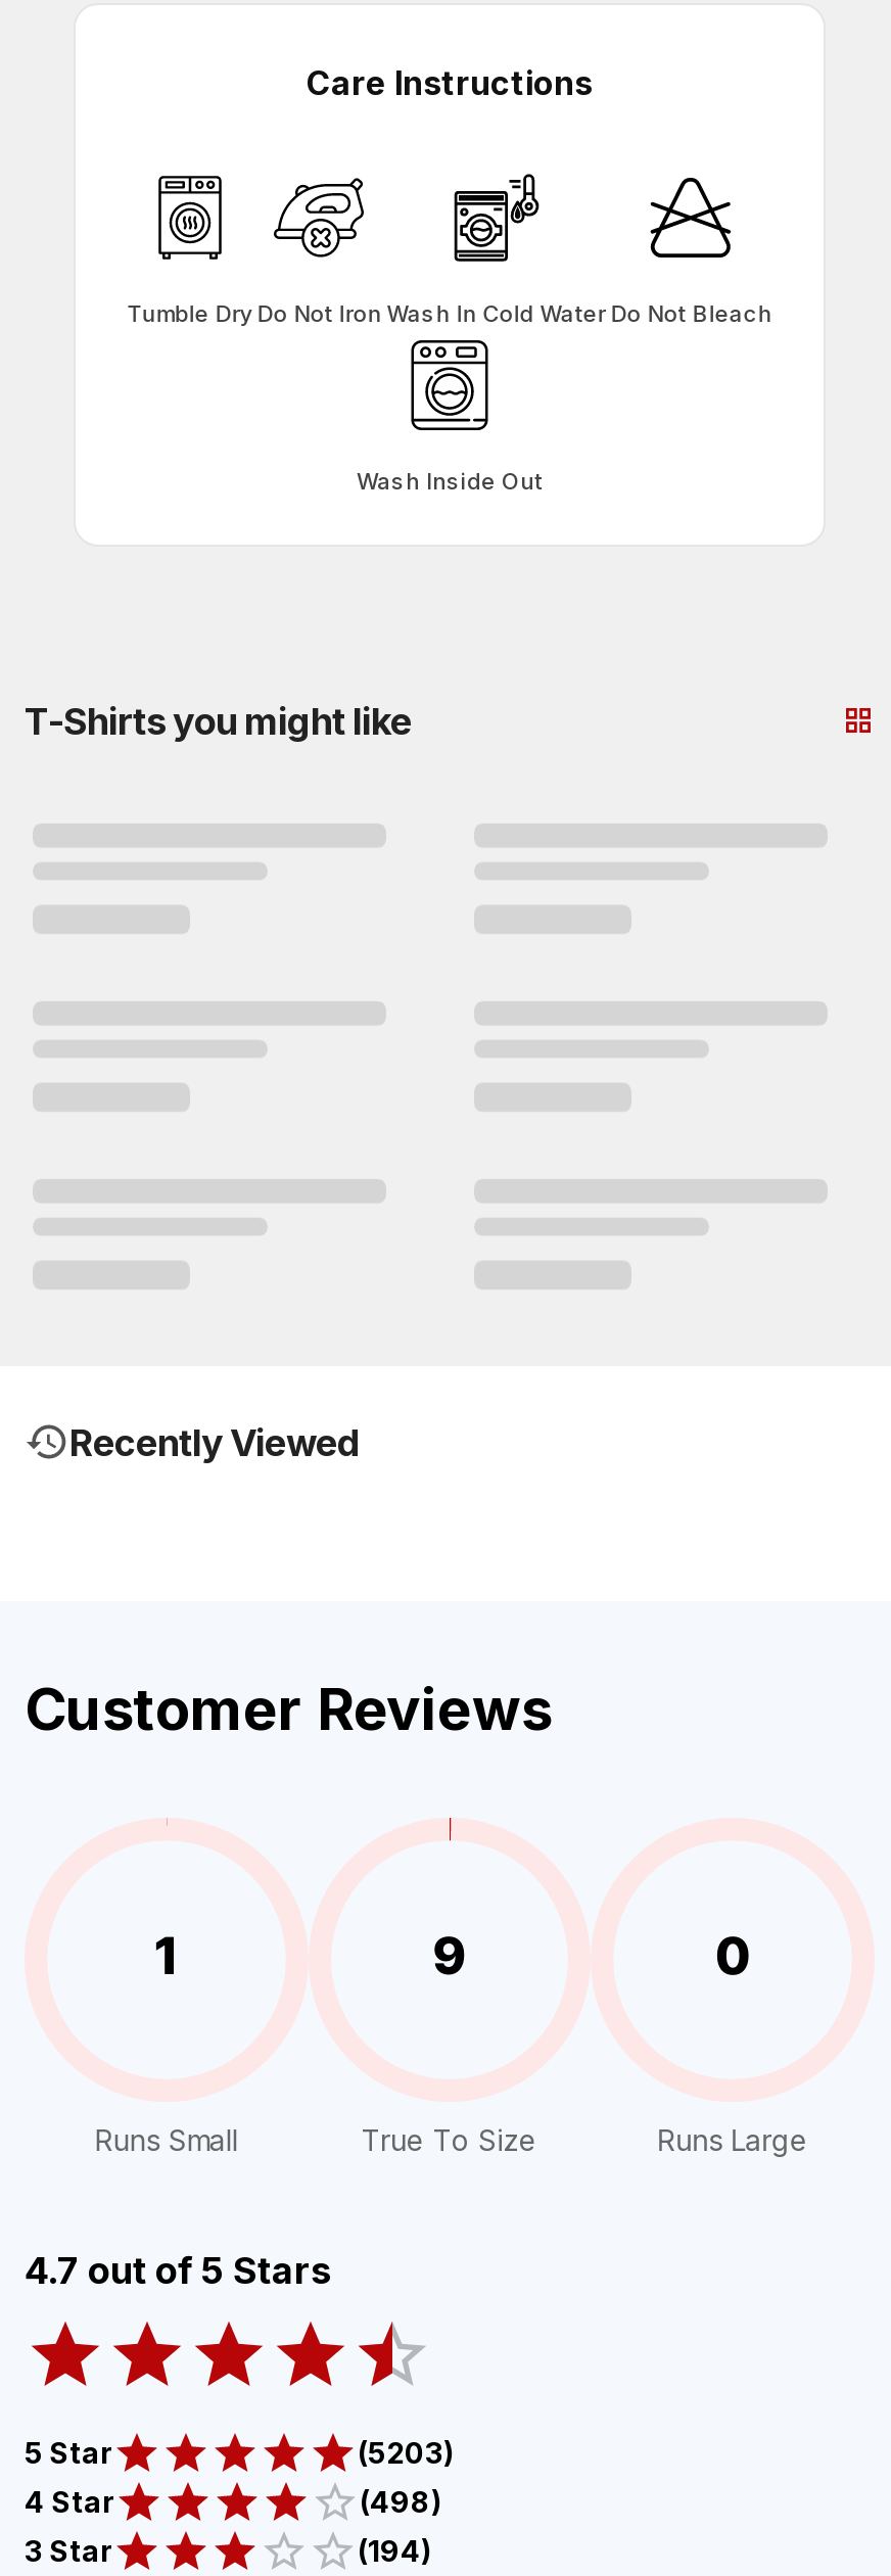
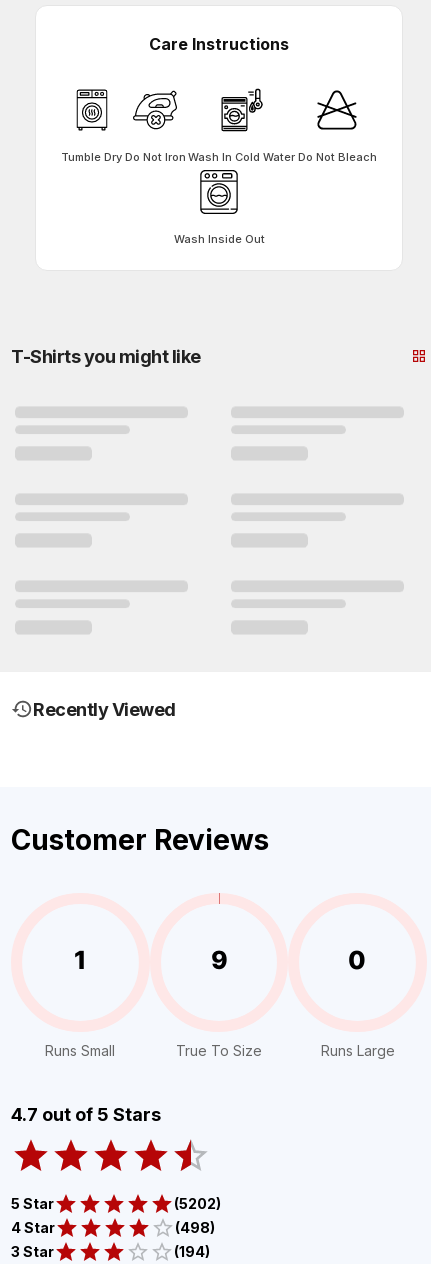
[358,2435,454,2470] (5203) -> [174,1195,221,1212] (5202)

